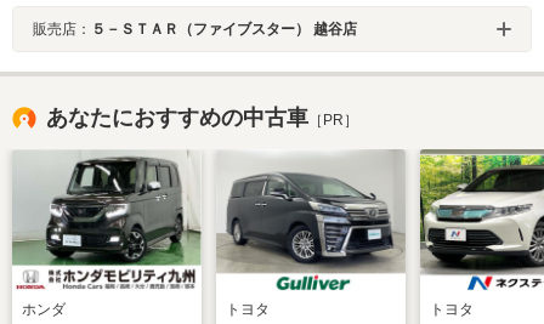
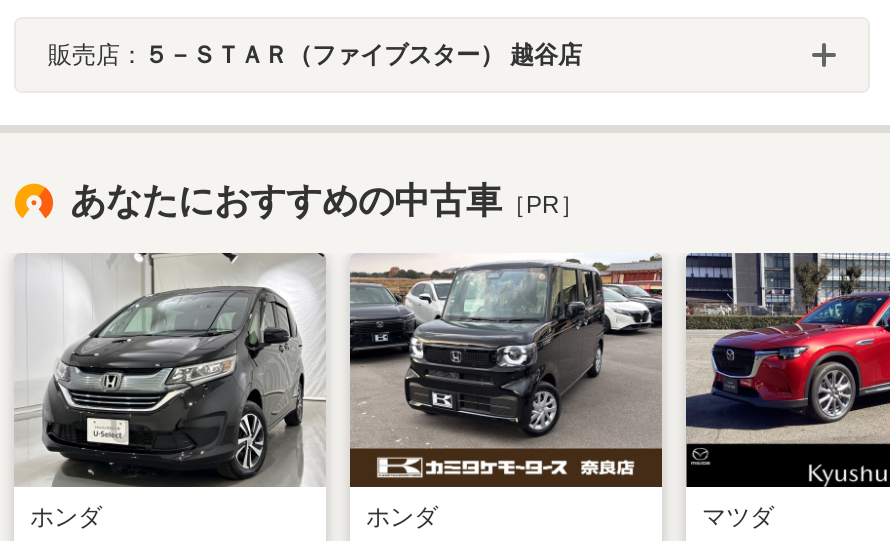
[12,149,270,318] [image] | トヨタ -> [14,251,438,531] [image] | ホンダ
[216,149,474,318] [image] | トヨタ -> [348,255,774,531] [image] | マツダ
[419,149,540,291] [image] -> [684,253,884,489] [image]

